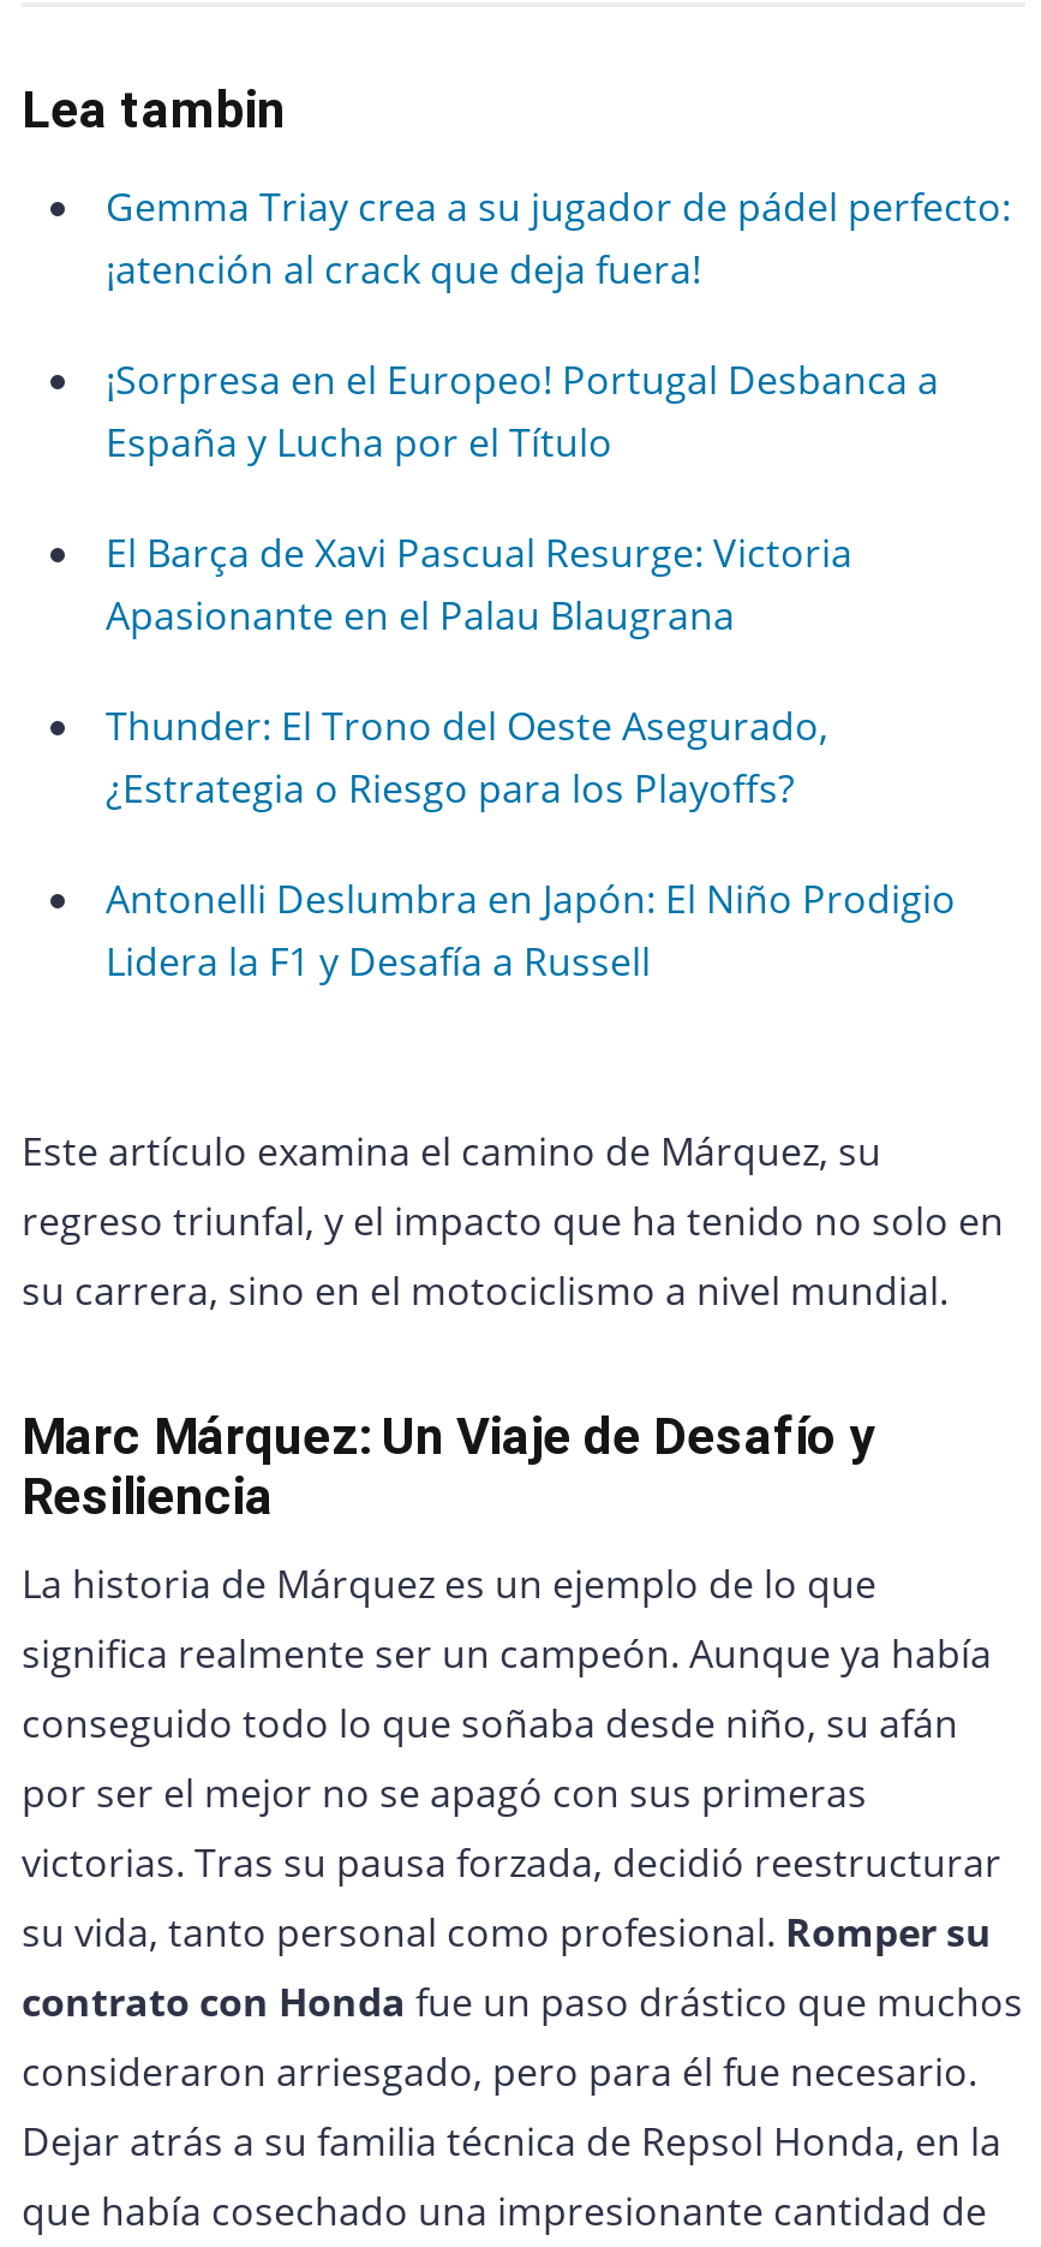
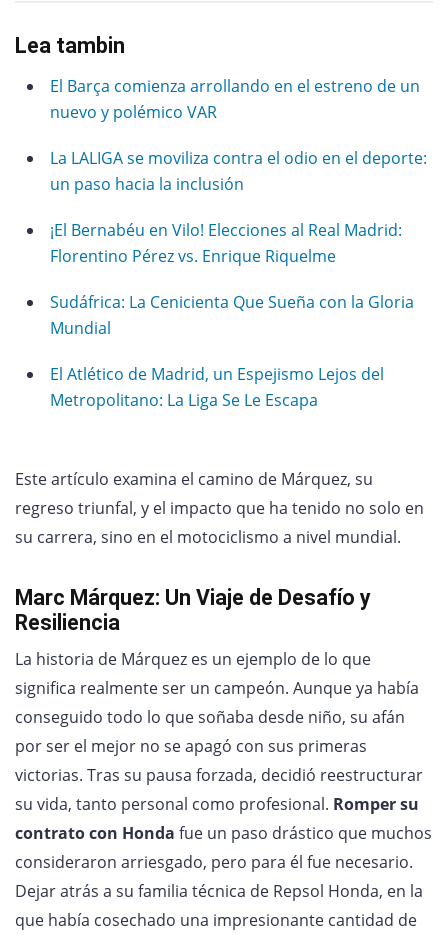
[106,180,1011,296] Gemma Triay crea a su jugador de pádel perfecto: | ¡atención al crack que deja fuera! -> [50,75,420,123] El Barça comienza arrollando en el estreno de un | nuevo y polémico VAR
[106,354,939,469] ¡Sorpresa en el Europeo! Portugal Desbanca a | España y Lucha por el Título -> [50,147,427,195] La LALIGA se moviliza contra el odio en el deporte: | un paso hacia la inclusión
[106,527,852,642] El Barça de Xavi Pascual Resurge: Victoria | Apasionante en el Palau Blaugrana -> [50,219,402,267] ¡El Bernabéu en Vilo! Elecciones al Real Madrid: | Florentino Pérez vs. Enrique Riquelme
[106,700,828,815] Thunder: El Trono del Oeste Asegurado, | ¿Estrategia o Riesgo para los Playoffs? -> [50,291,414,339] Sudáfrica: La Cenicienta Que Sueña con la Gloria | Mundial
[106,873,956,988] Antonelli Deslumbra en Japón: El Niño Prodigio | Lidera la F1 y Desafía a Russell -> [50,363,384,411] El Atlético de Madrid, un Espejismo Lejos del | Metropolitano: La Liga Se Le Escapa

